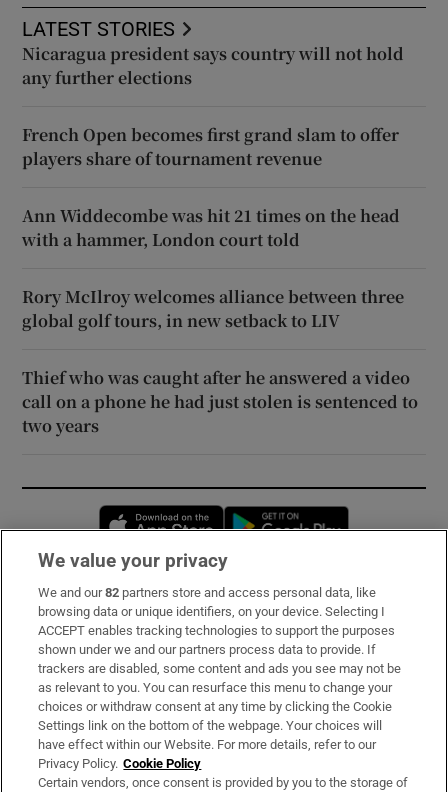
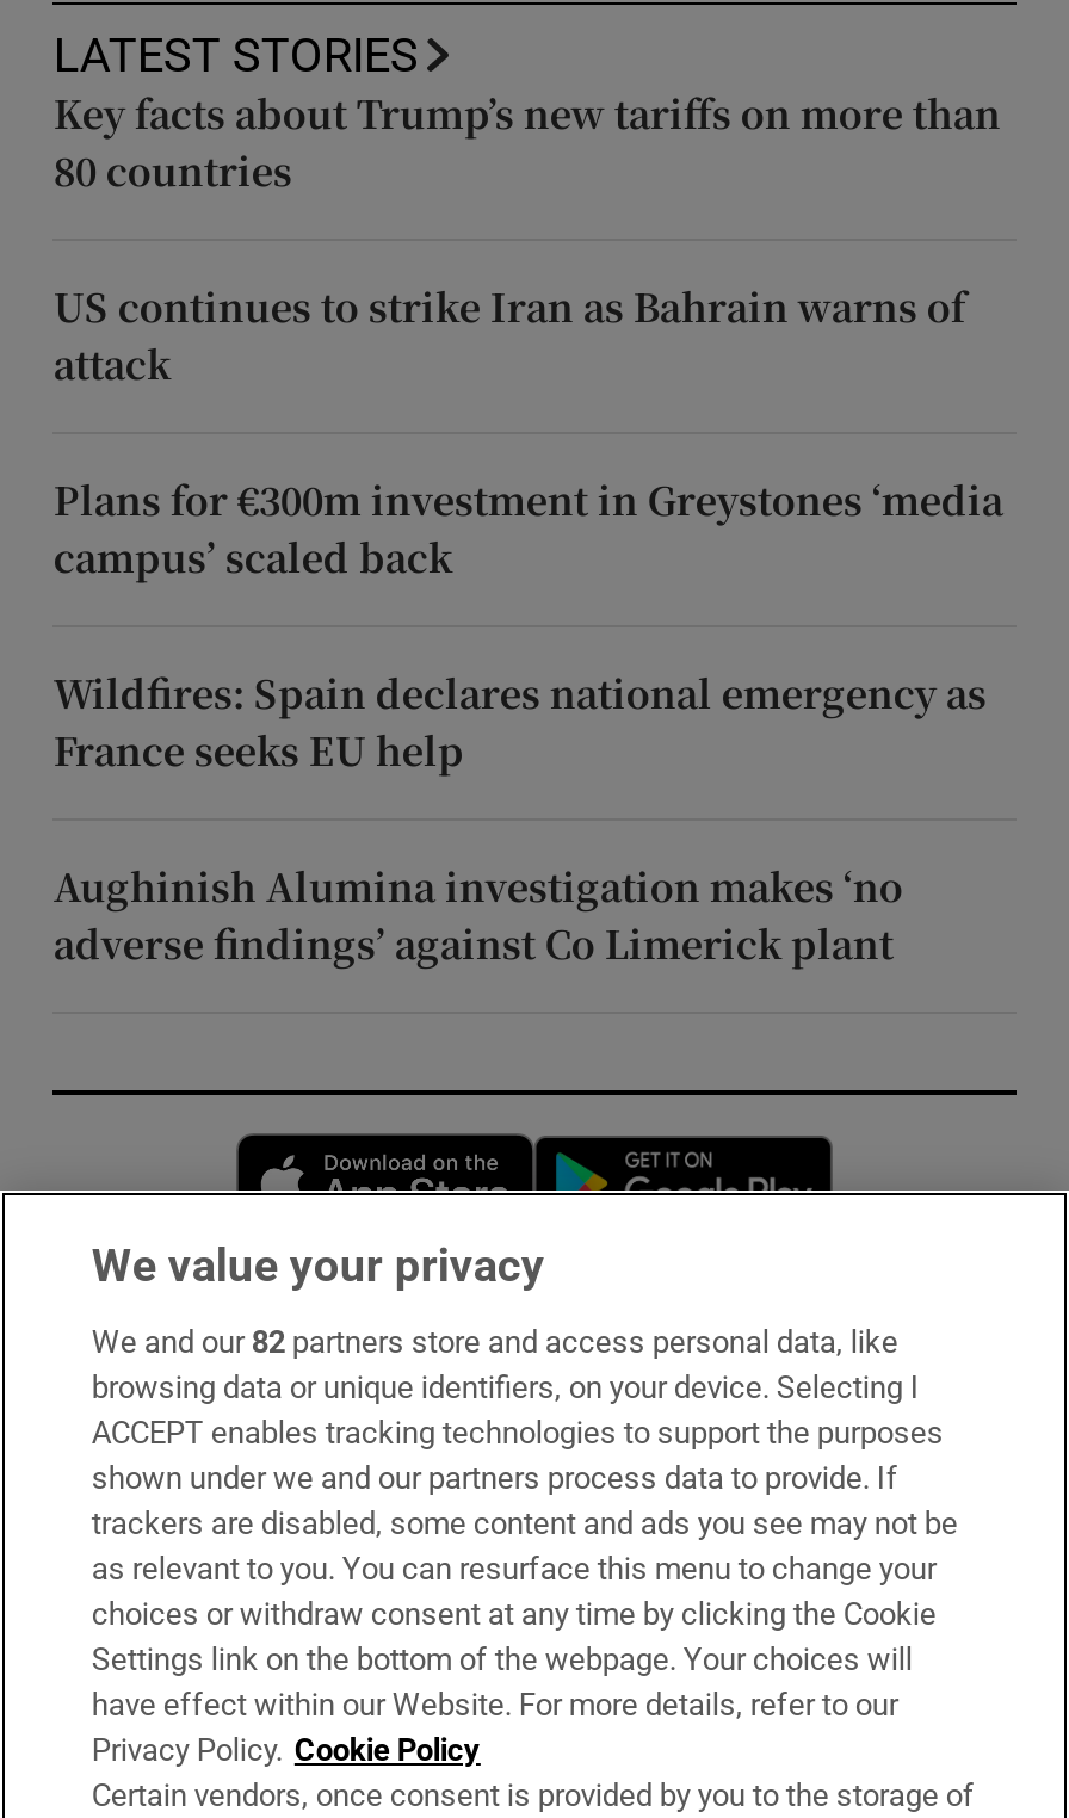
[22,42,404,89] Nicaragua president says country will not hold | any further elections -> [53,86,1001,198] Key facts about Trump’s new tariffs on more than | 80 countries
[22,123,399,170] French Open becomes first grand slam to offer | players share of tournament revenue -> [53,279,965,392] US continues to strike Iran as Bahrain warns of | attack
[22,204,400,251] Ann Widdecombe was hit 21 times on the head | with a hammer, London court told -> [53,473,1003,585] Plans for €300m investment in Greystones ‘media | campus’ scaled back
[22,285,404,332] Rory McIlroy welcomes alliance between three | global golf tours, in new setback to LIV -> [53,666,986,778] Wildfires: Spain declares national emergency as | France seeks EU help
[22,366,418,437] Thief who was caught after he answered a video | call on a phone he had just stolen is sentenced to | two years -> [53,859,903,971] Aughinish Alumina investigation makes ‘no | adverse findings’ against Co Limerick plant

